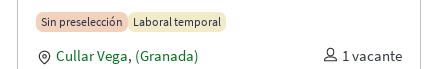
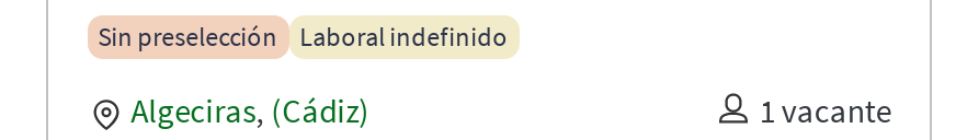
[133,14,221,29] Laboral temporal -> [300,19,508,52] Laboral indefinido
[56,46,199,65] Cullar Vega, (Granada) -> [131,89,370,131] Algeciras, (Cádiz)

